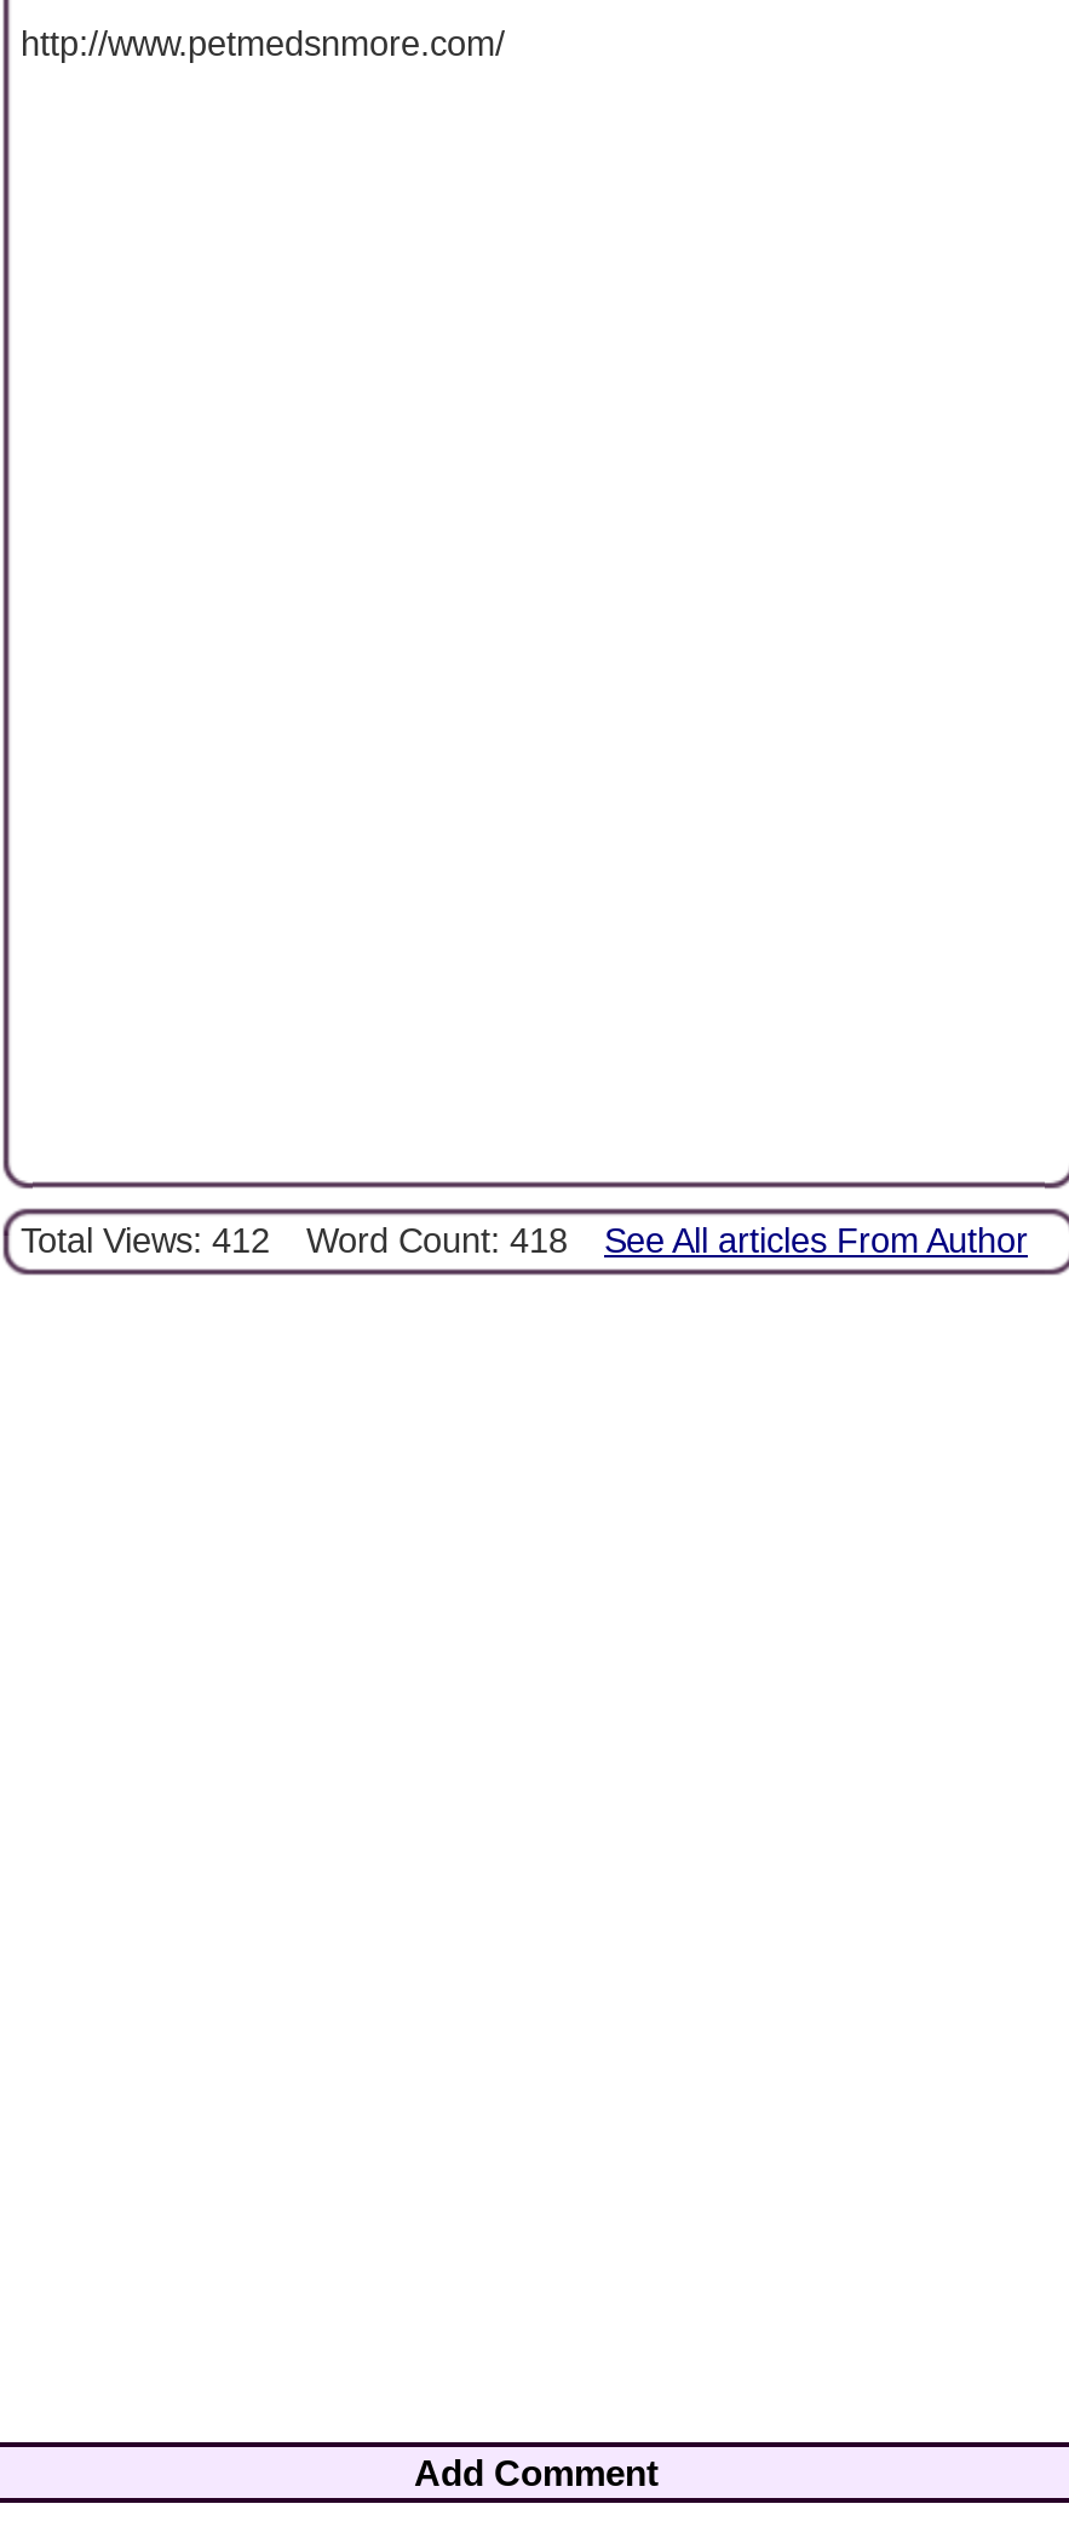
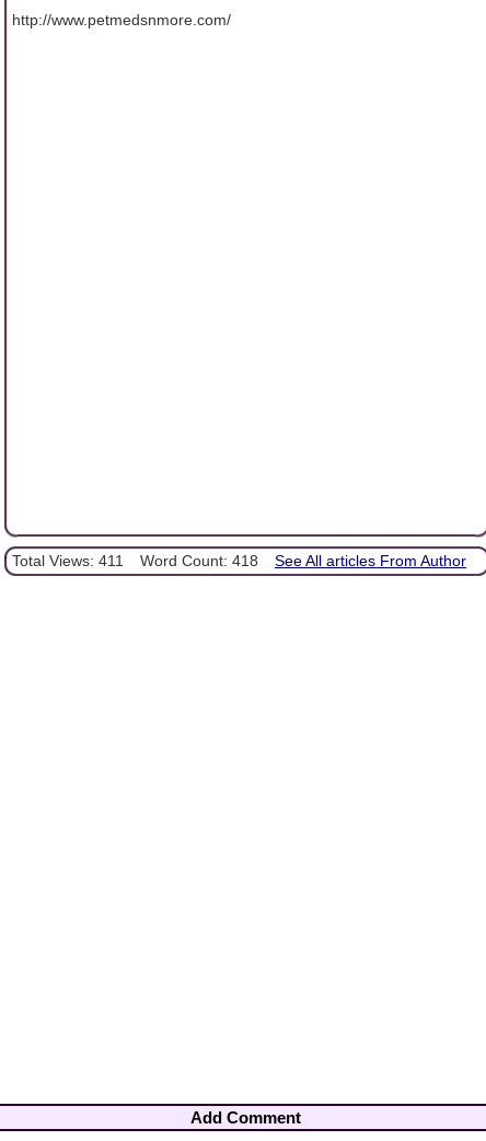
[21,1220,1028,1259] Total Views: 412 Word Count: 418 See All articles From Author -> [12,551,466,569] Total Views: 411 Word Count: 418 See All articles From Author

